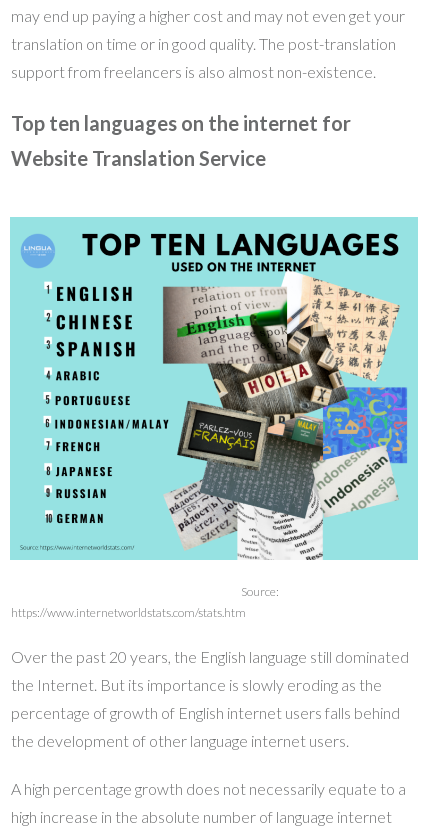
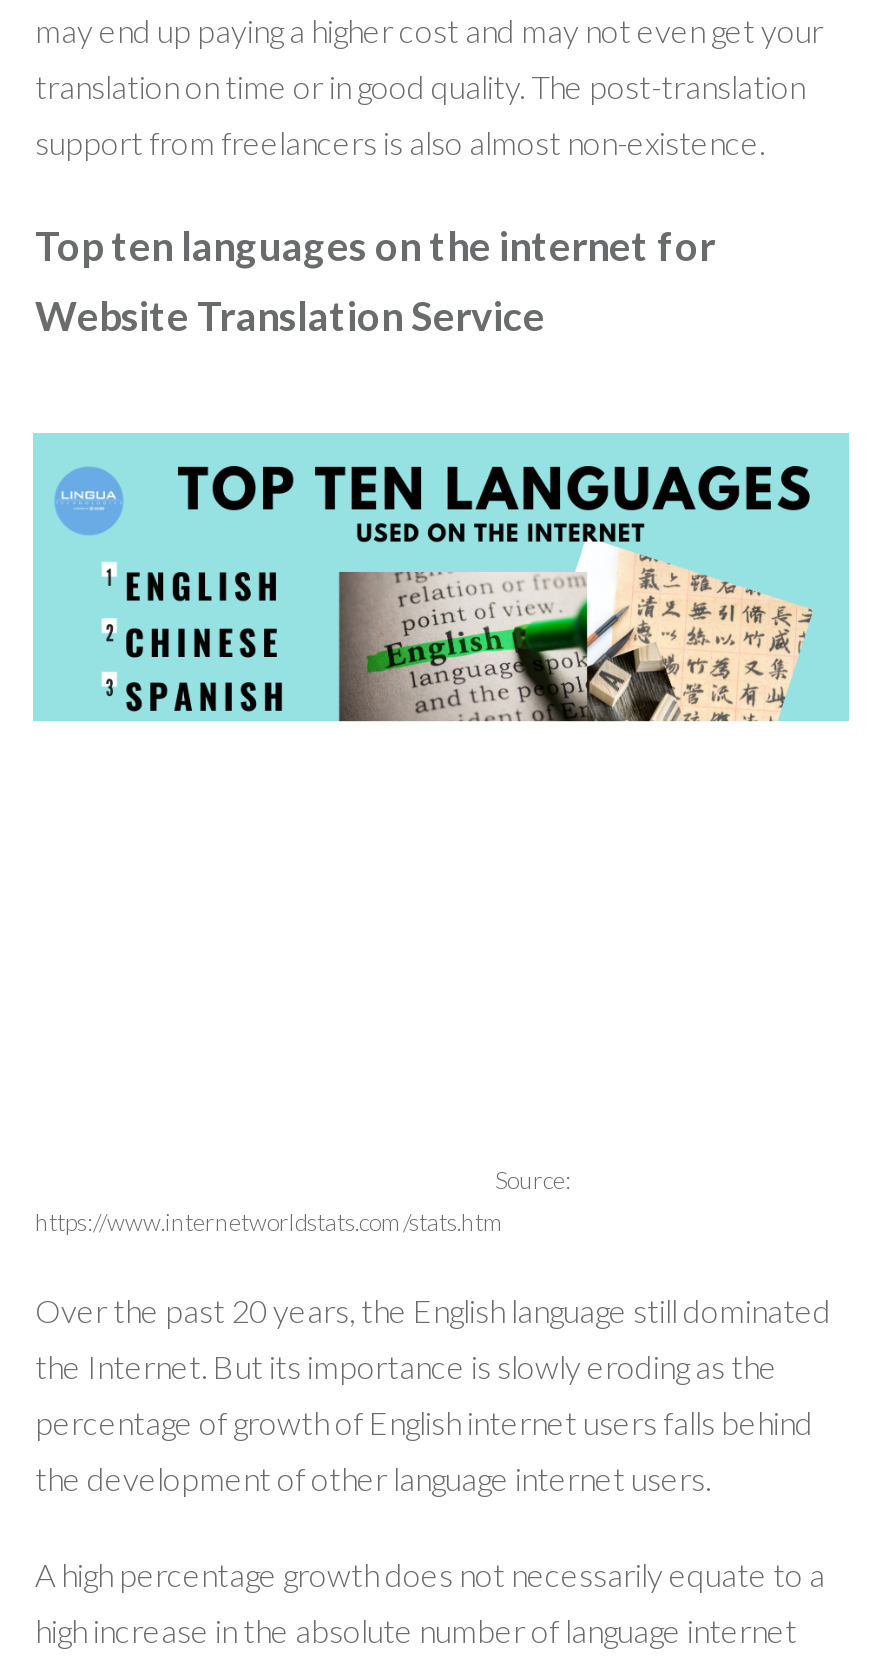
[9,356,419,561] [image] -> none

